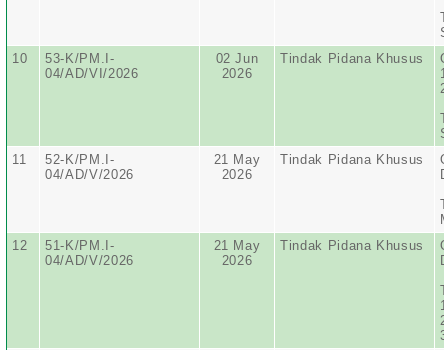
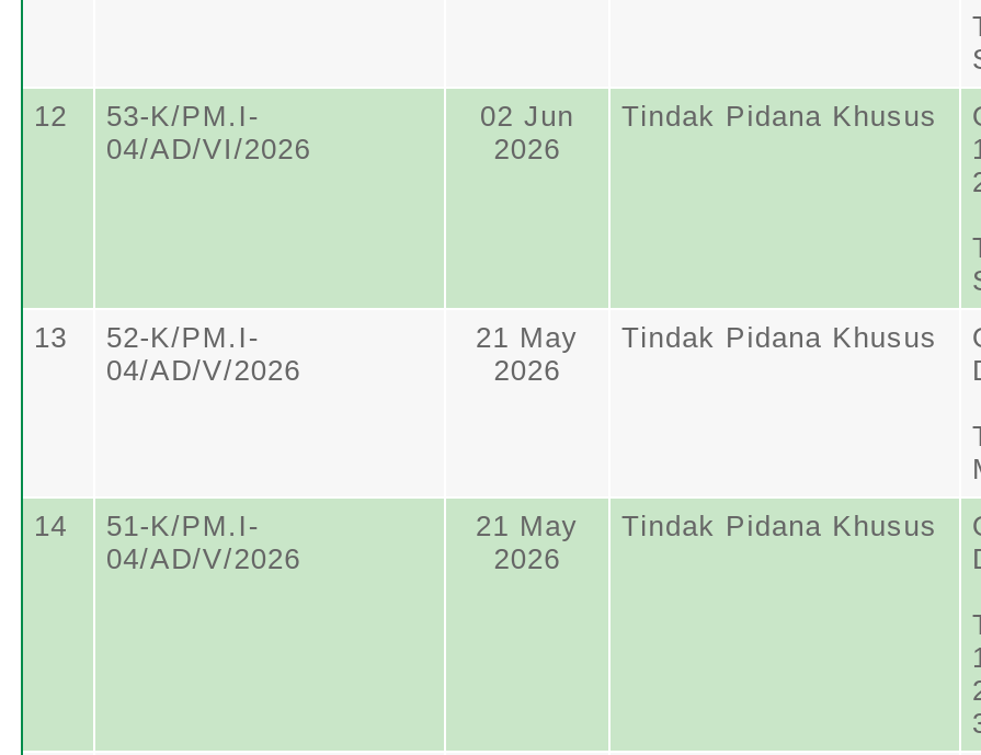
[12,51,114,66] 10 53-K/PM.I- -> [34,100,259,133] 12 53-K/PM.I-
[12,152,114,167] 11 52-K/PM.I- -> [34,321,259,354] 13 52-K/PM.I-
[12,238,114,253] 12 51-K/PM.I- -> [34,510,259,542] 14 51-K/PM.I-

